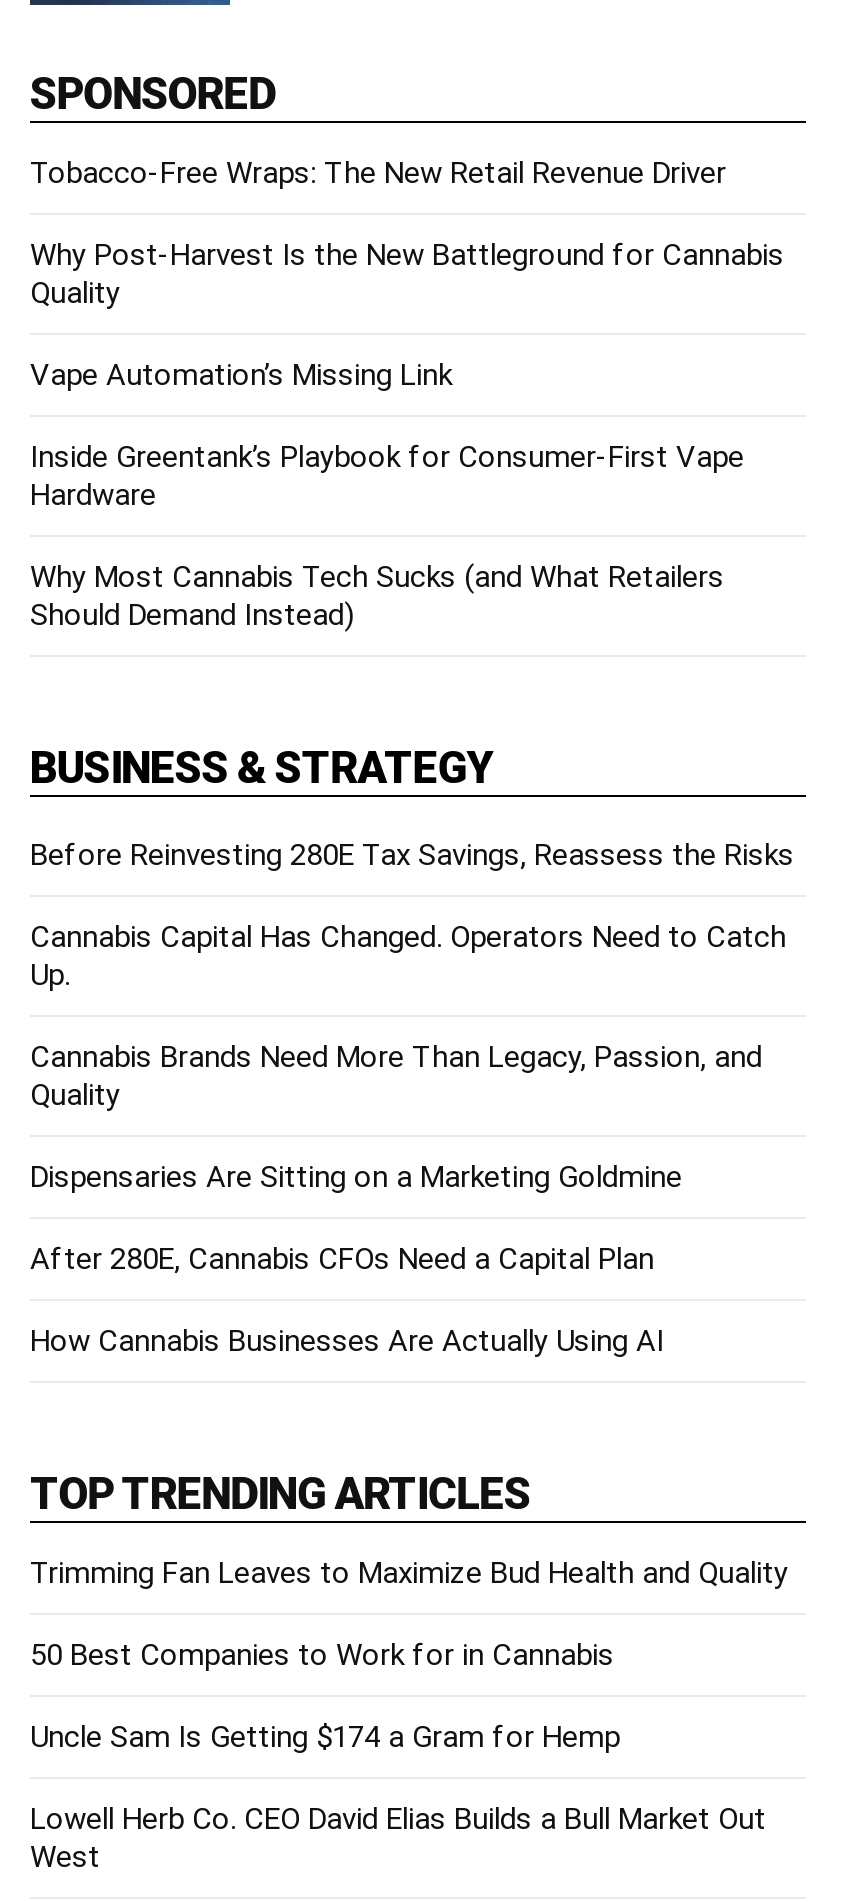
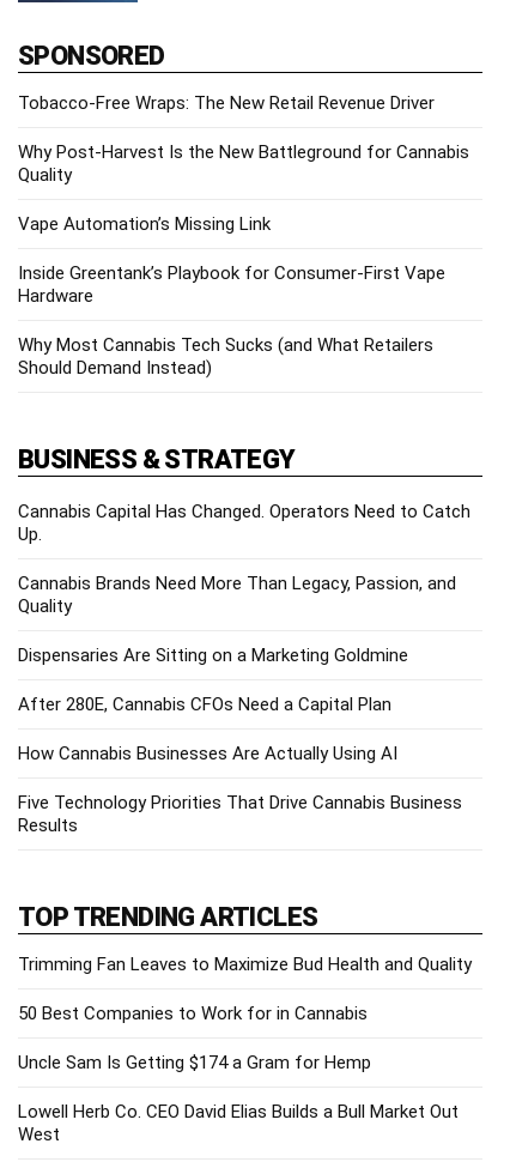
[30,836,794,872] Before Reinvesting 280E Tax Savings, Reassess the Risks -> none
moved [30,918,786,1358] -> [18,501,470,764]: Cannabis Capital Has Changed. Operators Need to Catch | Up. | Cannabis Brands Need More Than Legacy, Passion, and | Quality | Dispensaries Are Sitting on a Marketing Goldmine | After 280E, Cannabis CFOs Need a Capital Plan | How Cannabis Businesses Are Actually Using AI
none -> [18,792,462,836] Five Technology Priorities That Drive Cannabis Business | Results

